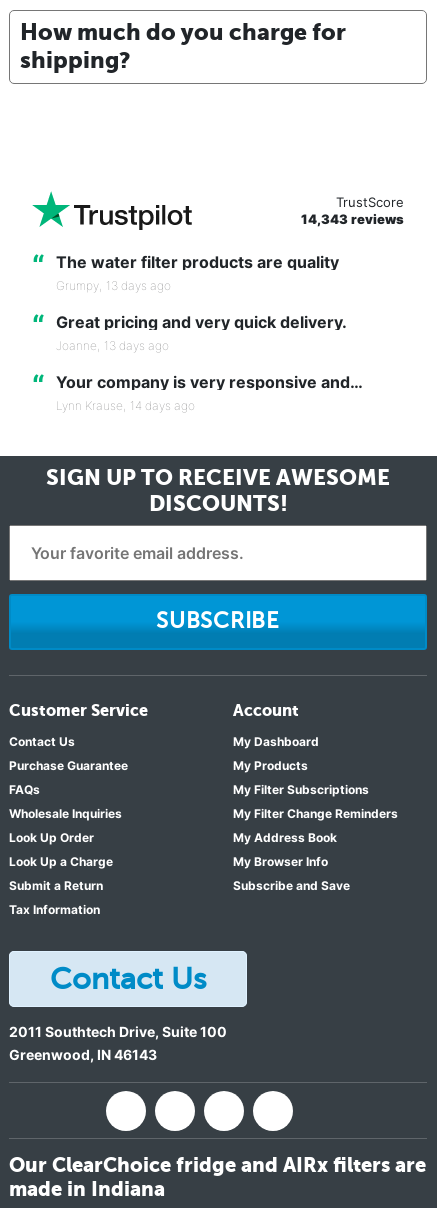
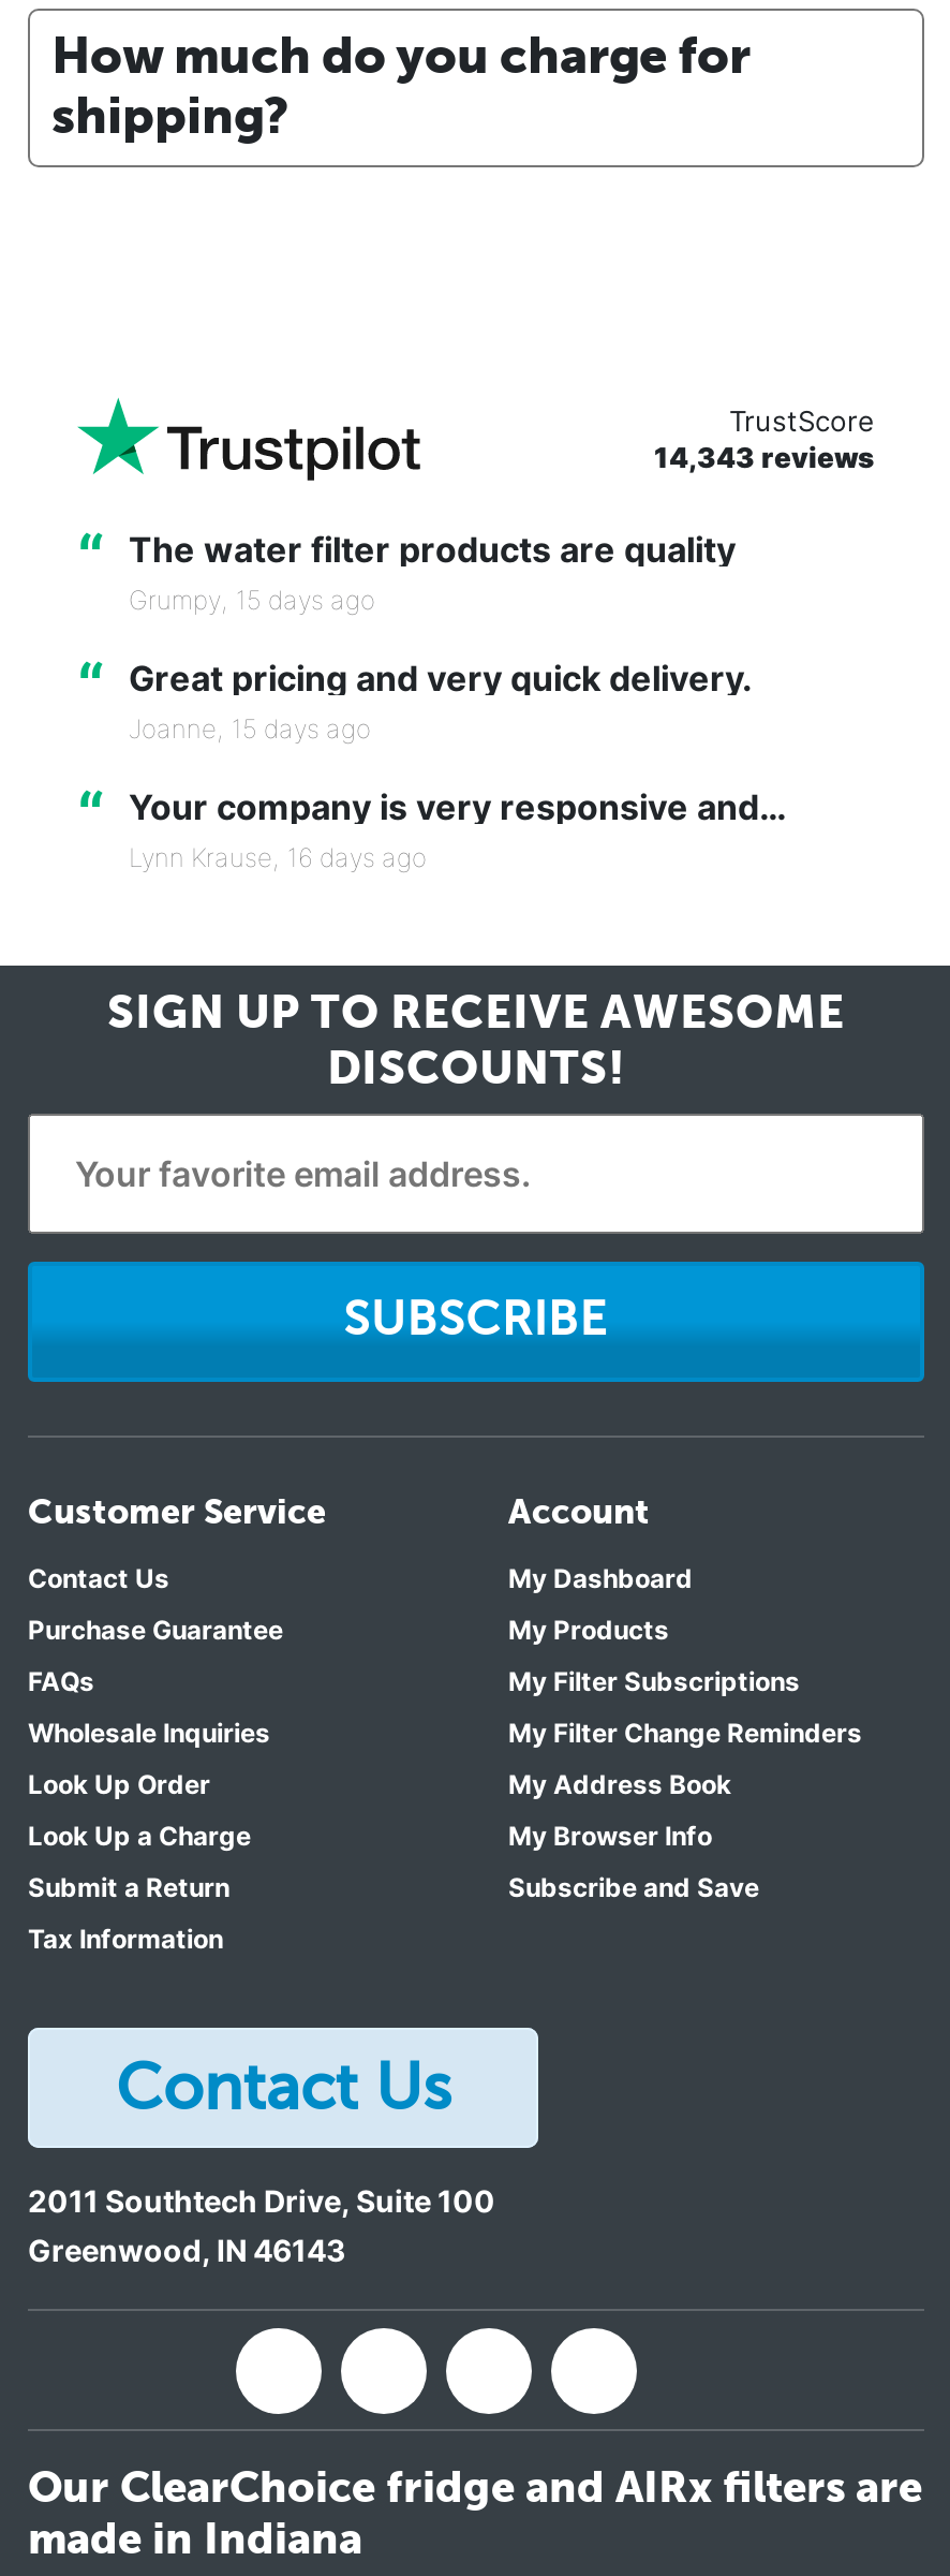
[56,278,171,293] Grumpy, 13 days ago -> [129,584,375,616] Grumpy, 15 days ago
[56,338,169,353] Joanne, 13 days ago -> [129,713,371,745] Joanne, 15 days ago
[56,398,195,413] Lynn Krause, 14 days ago -> [129,842,427,874] Lynn Krause, 16 days ago

